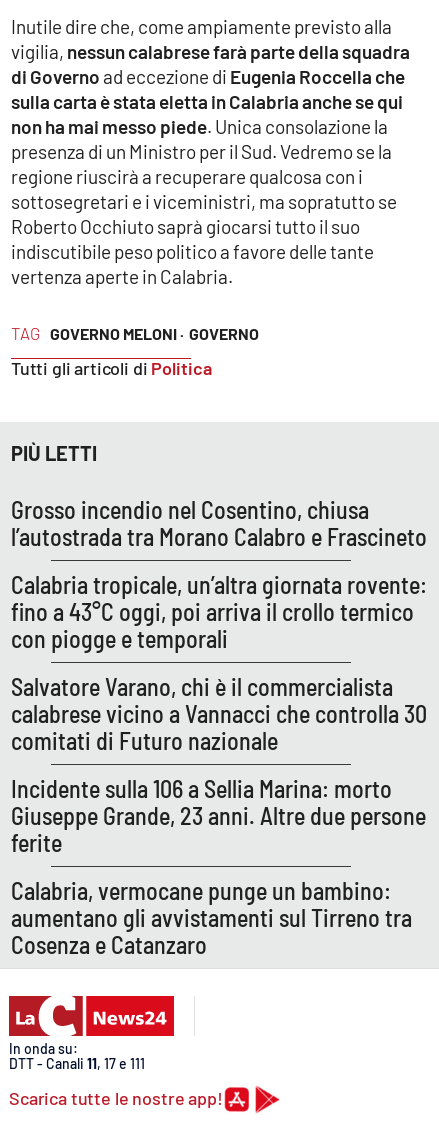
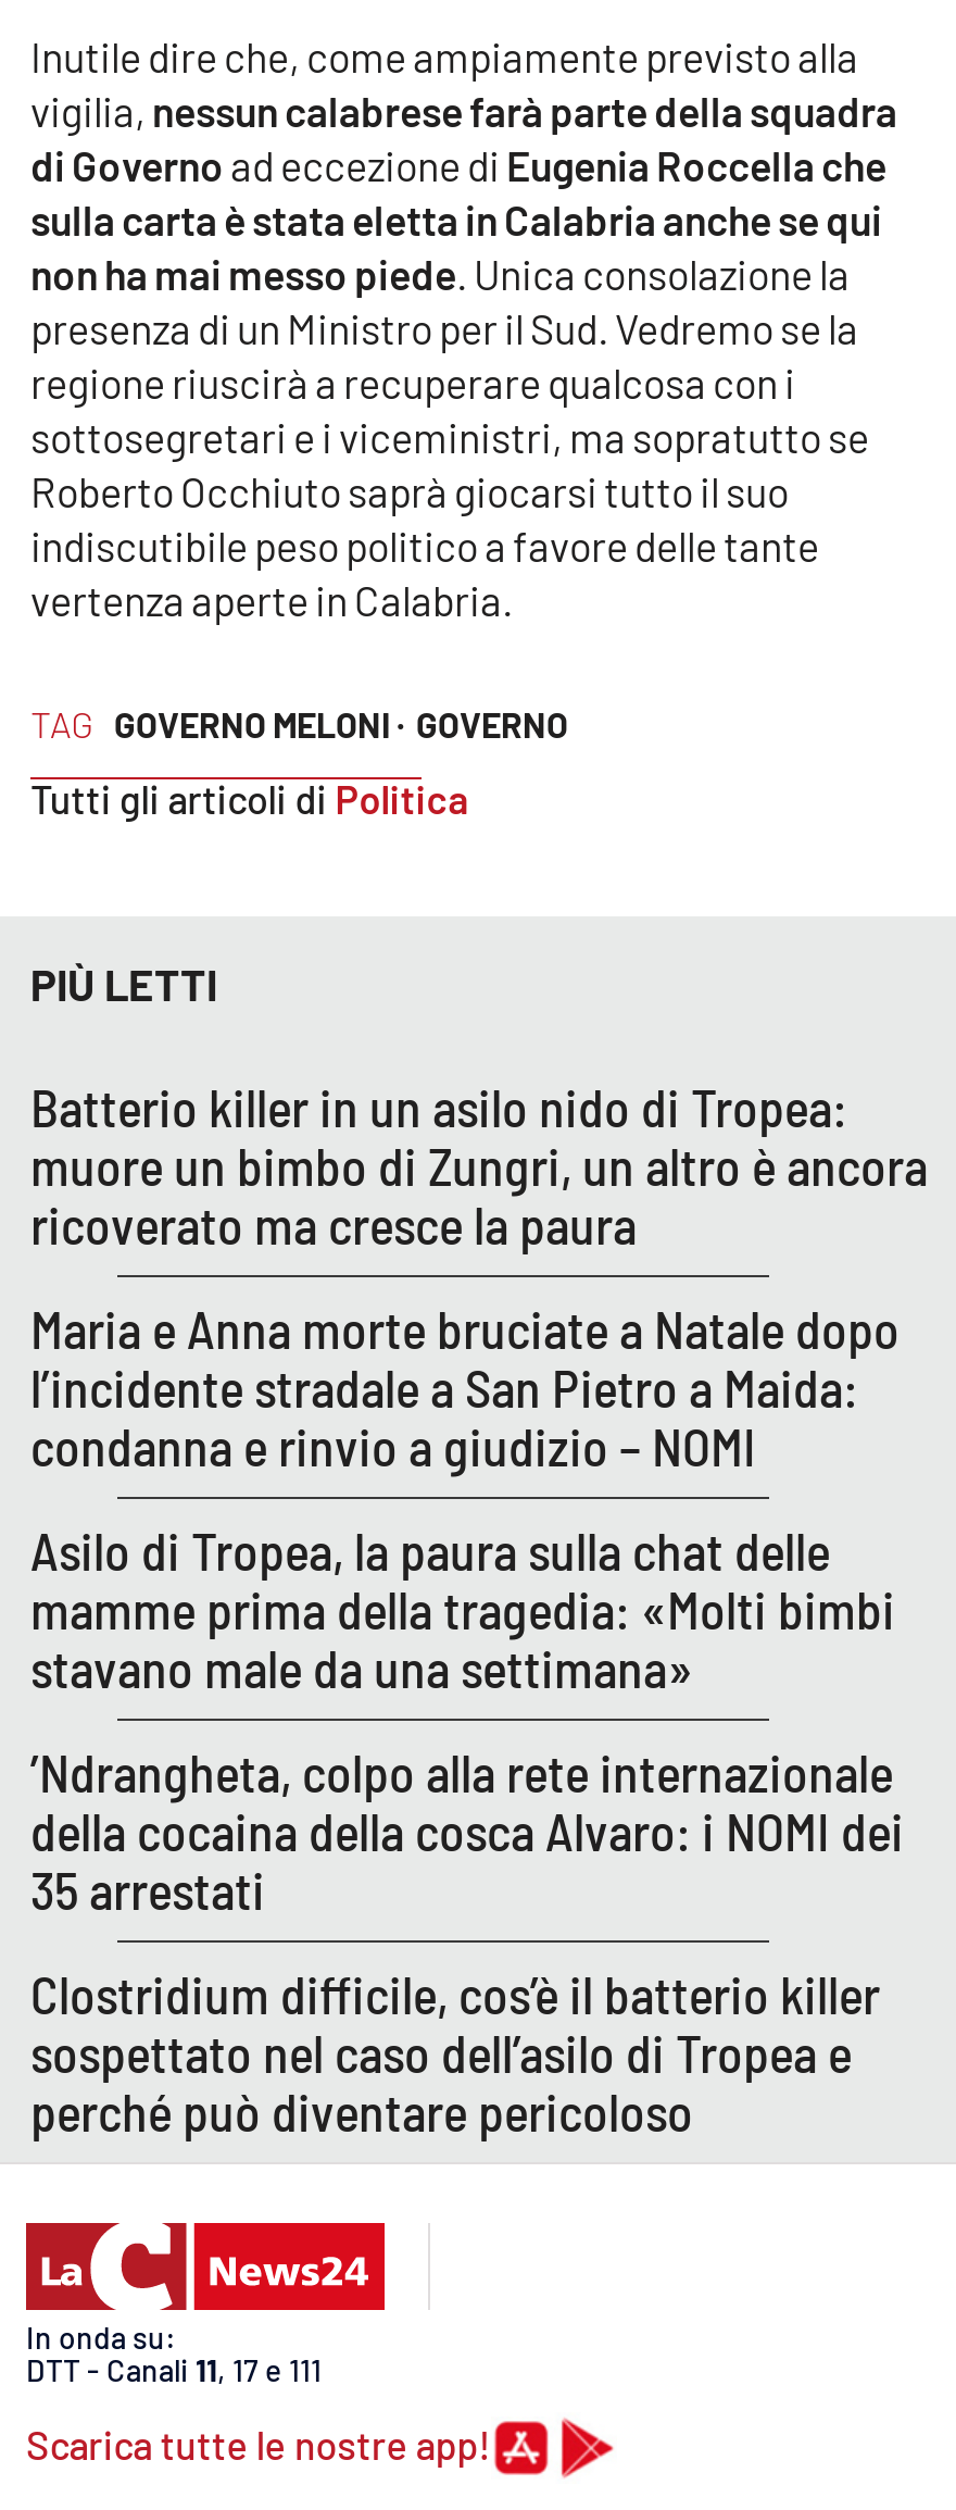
[11,494,427,550] Grosso incendio nel Cosentino, chiusa | l’autostrada tra Morano Calabro e Frascineto -> [30,1074,928,1254] Batterio killer in un asilo nido di Tropea: | muore un bimbo di Zungri, un altro è ancora | ricoverato ma cresce la paura
[11,569,427,652] Calabria tropicale, un’altra giornata rovente: | fino a 43°C oggi, poi arriva il crollo termico | con piogge e temporali -> [30,1296,900,1476] Maria e Anna morte bruciate a Natale dopo | l’incidente stradale a San Pietro a Maida: | condanna e rinvio a giudizio – NOMI
[11,671,427,754] Salvatore Varano, chi è il commercialista | calabrese vicino a Vannacci che controlla 30 | comitati di Futuro nazionale -> [30,1518,895,1698] Asilo di Tropea, la paura sulla chat delle | mamme prima della tragedia: «Molti bimbi | stavano male da una settimana»
[11,773,426,856] Incidente sulla 106 a Sellia Marina: morto | Giuseppe Grande, 23 anni. Altre due persone | ferite -> [30,1739,904,1920] ’Ndrangheta, colpo alla rete internazionale | della cocaina della cosca Alvaro: i NOMI dei | 35 arrestati
[11,875,412,958] Calabria, vermocane punge un bambino: | aumentano gli avvistamenti sul Tirreno tra | Cosenza e Catanzaro -> [30,1961,880,2141] Clostridium difficile, cos’è il batterio killer | sospettato nel caso dell’asilo di Tropea e | perché può diventare pericoloso

